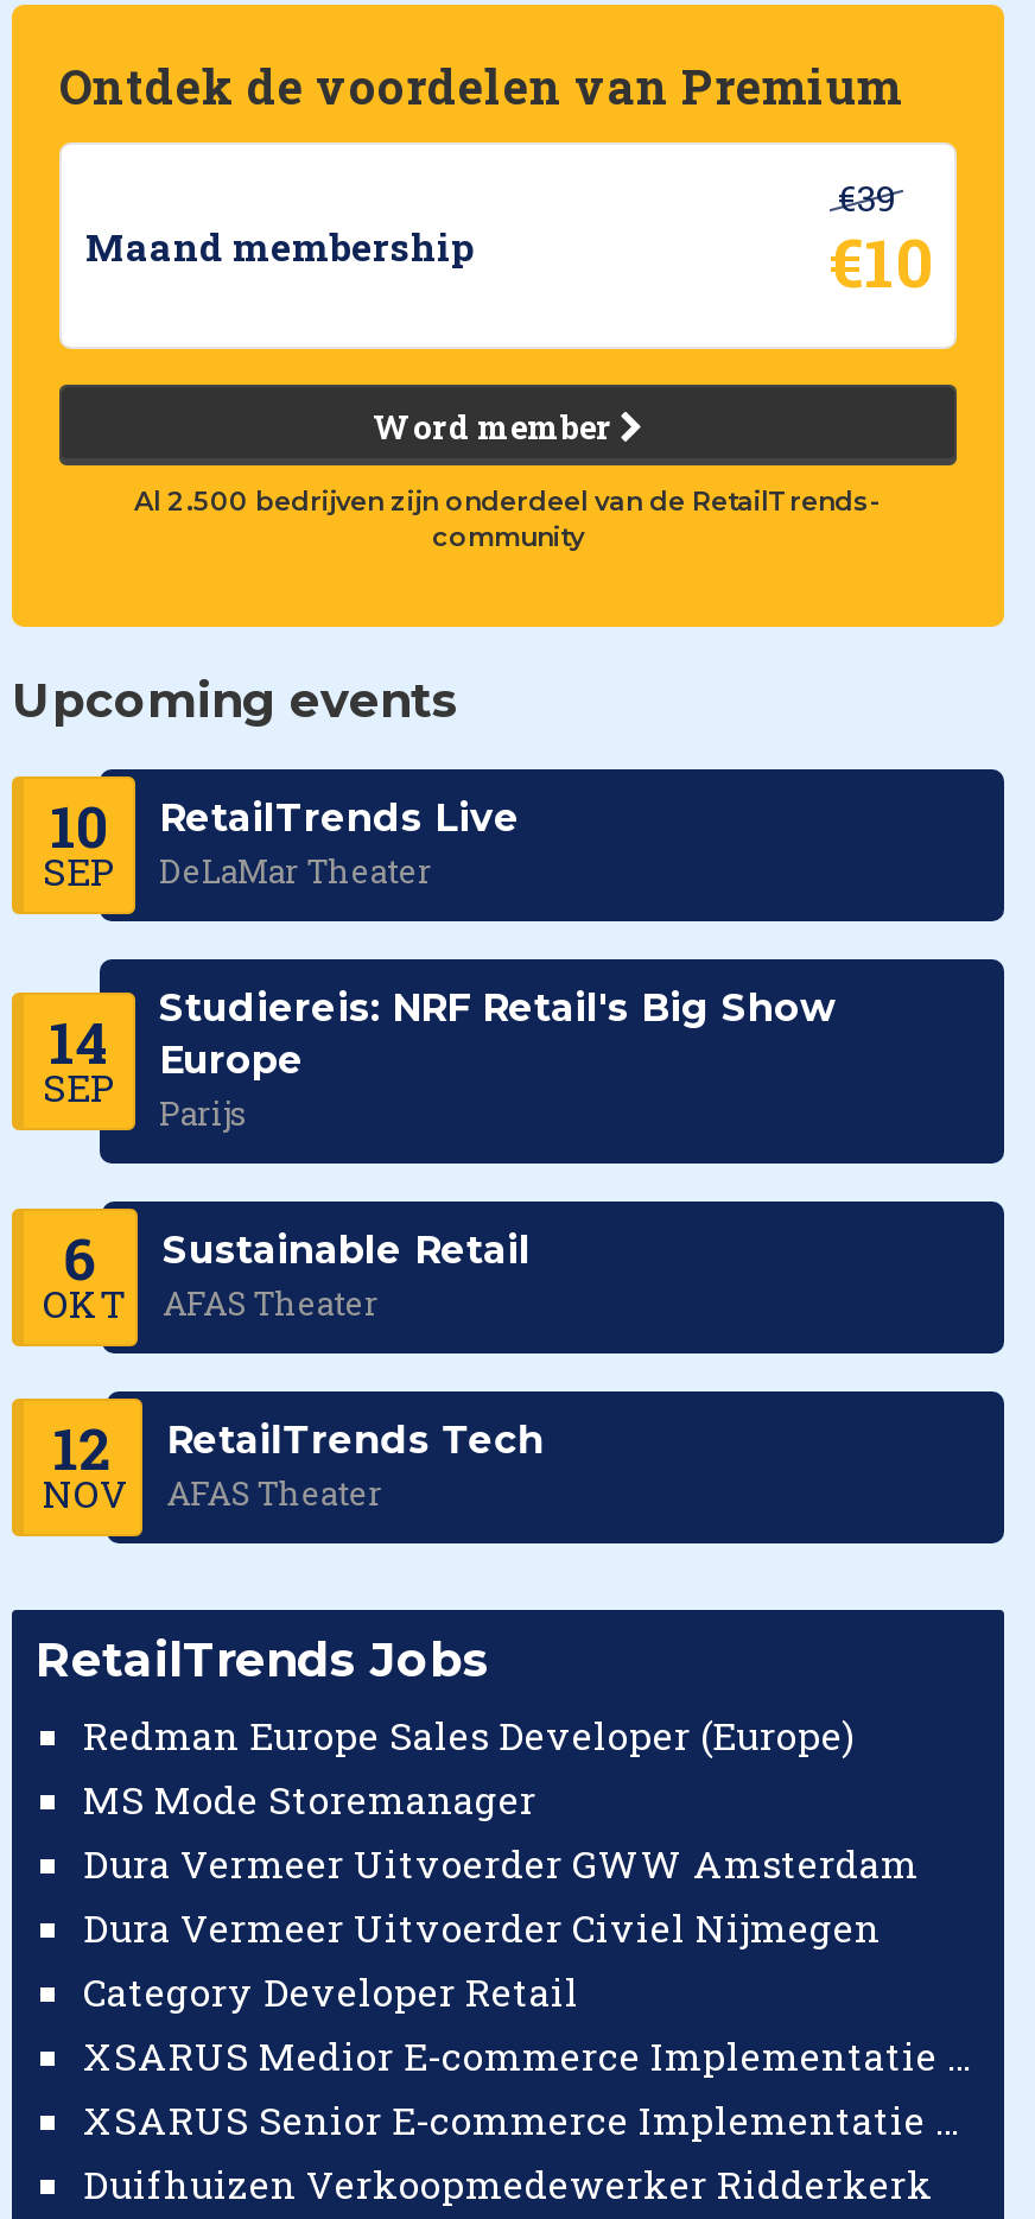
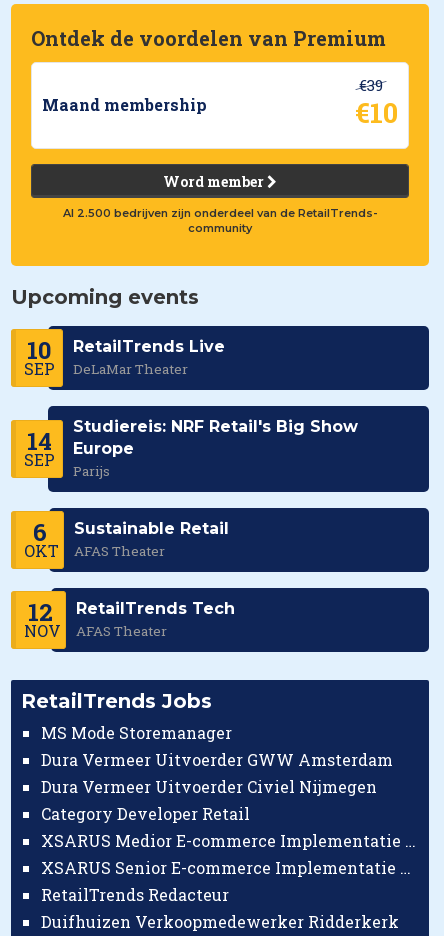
[83,1710,855,1760] Redman Europe Sales Developer (Europe) -> none
moved [83,1774,919,2016] -> [41,722,393,824]: MS Mode Storemanager | Dura Vermeer Uitvoerder GWW Amsterdam | Dura Vermeer Uitvoerder Civiel Nijmegen | Category Developer Retail
none -> [41,884,229,905] RetailTrends Redacteur

